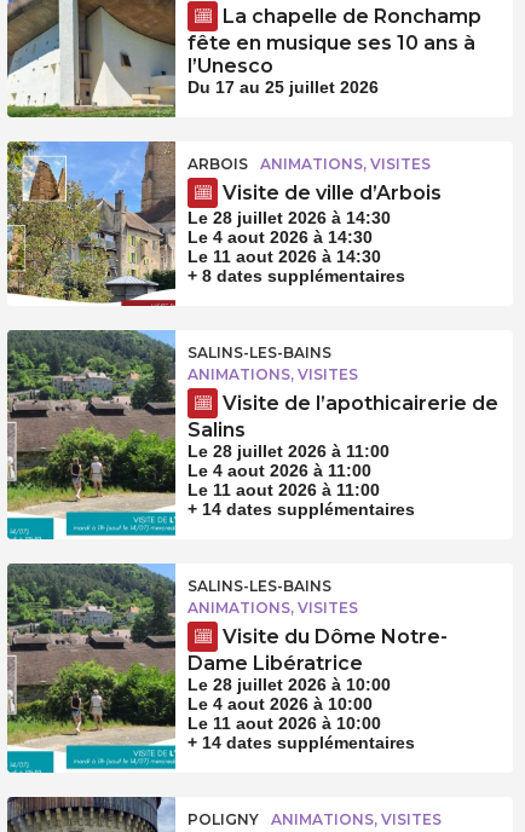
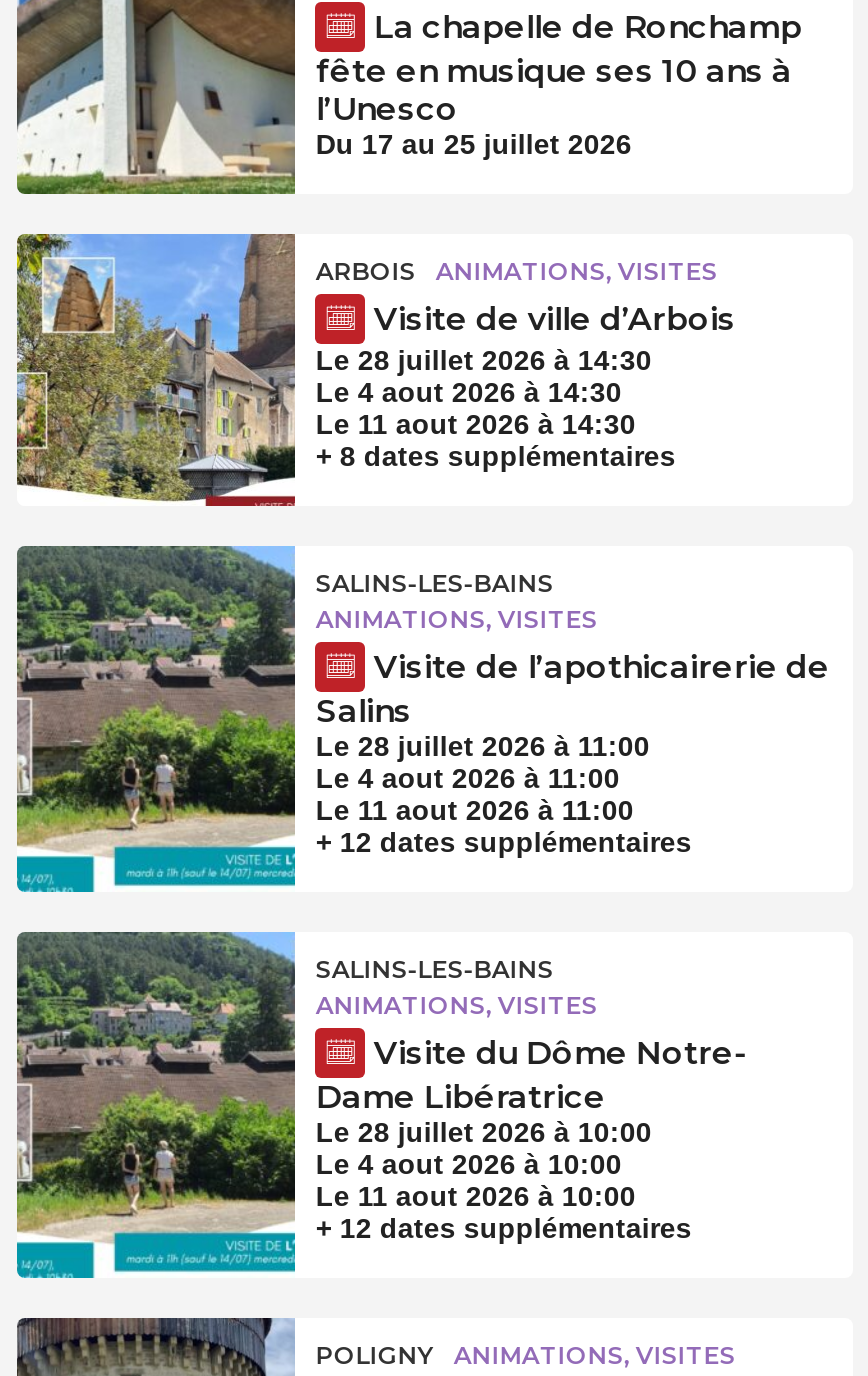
[188,499,415,518] + 14 dates supplémentaires -> [316,825,692,857] + 12 dates supplémentaires
[188,732,415,752] + 14 dates supplémentaires -> [316,1211,692,1243] + 12 dates supplémentaires

